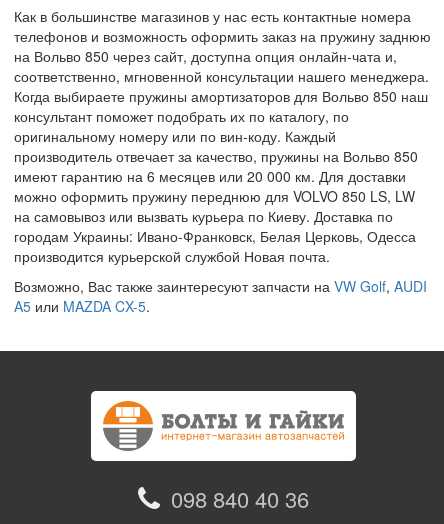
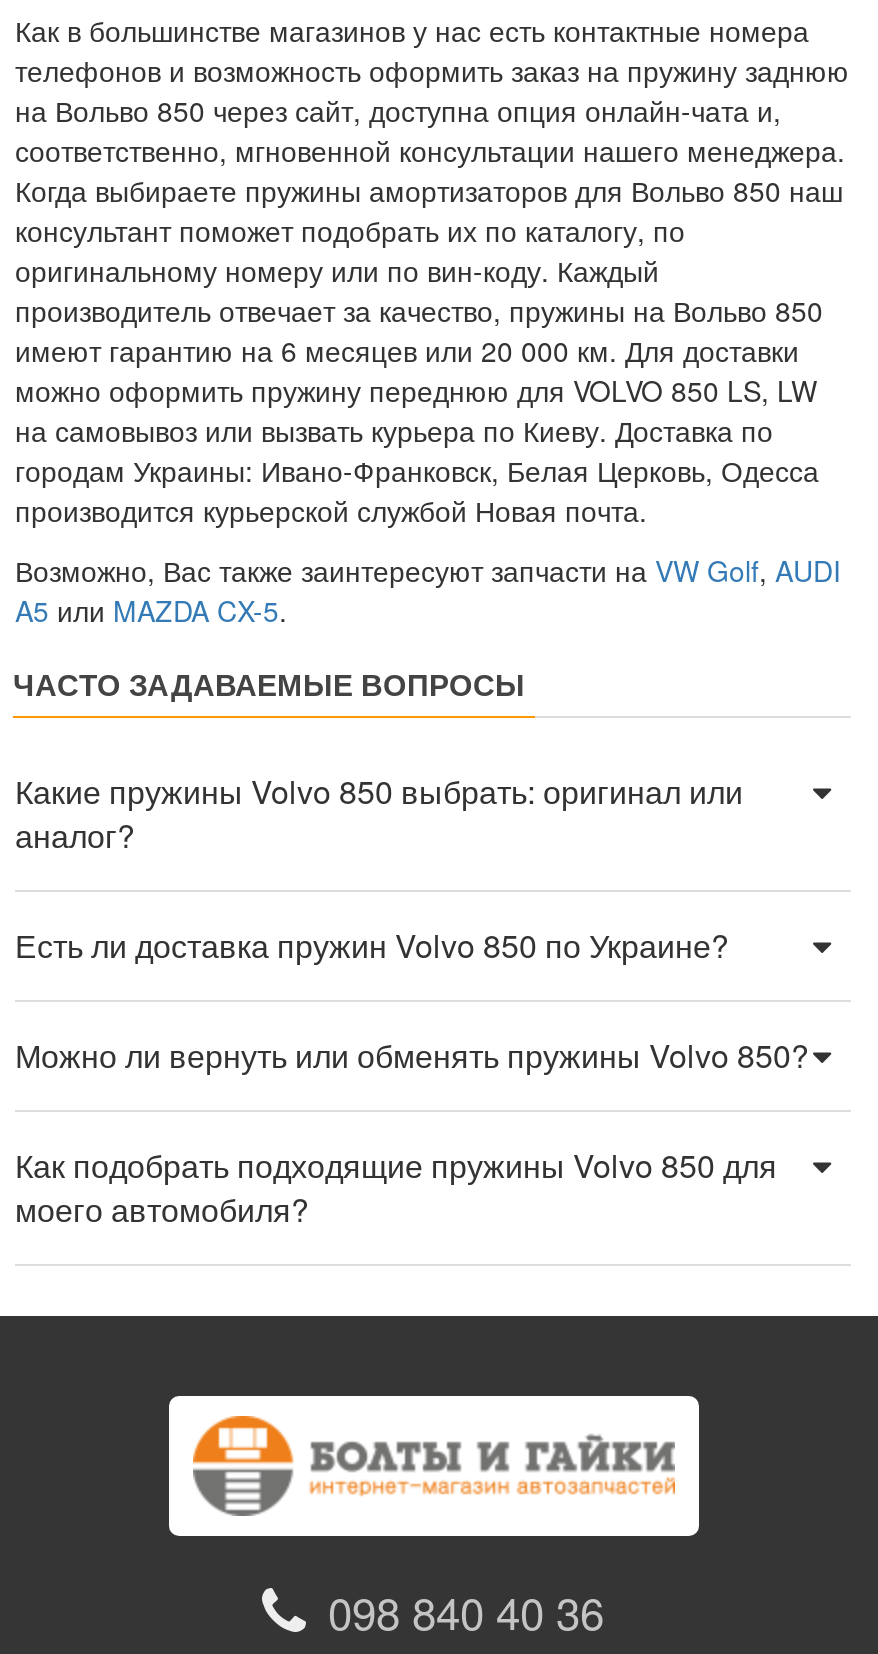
none -> [13,662,809,1232] ЧАСТО ЗАДАВАЕМЫЕ ВОПРОСЫ | Какие пружины Volvo 850 выбрать: оригинал или | аналог? | Есть ли доставка пружин Volvo 850 по Украине? | Можно ли вернуть или обменять пружины Volvo 850? | Как подобрать подходящие пружины Volvo 850 для | моего автомобиля?

